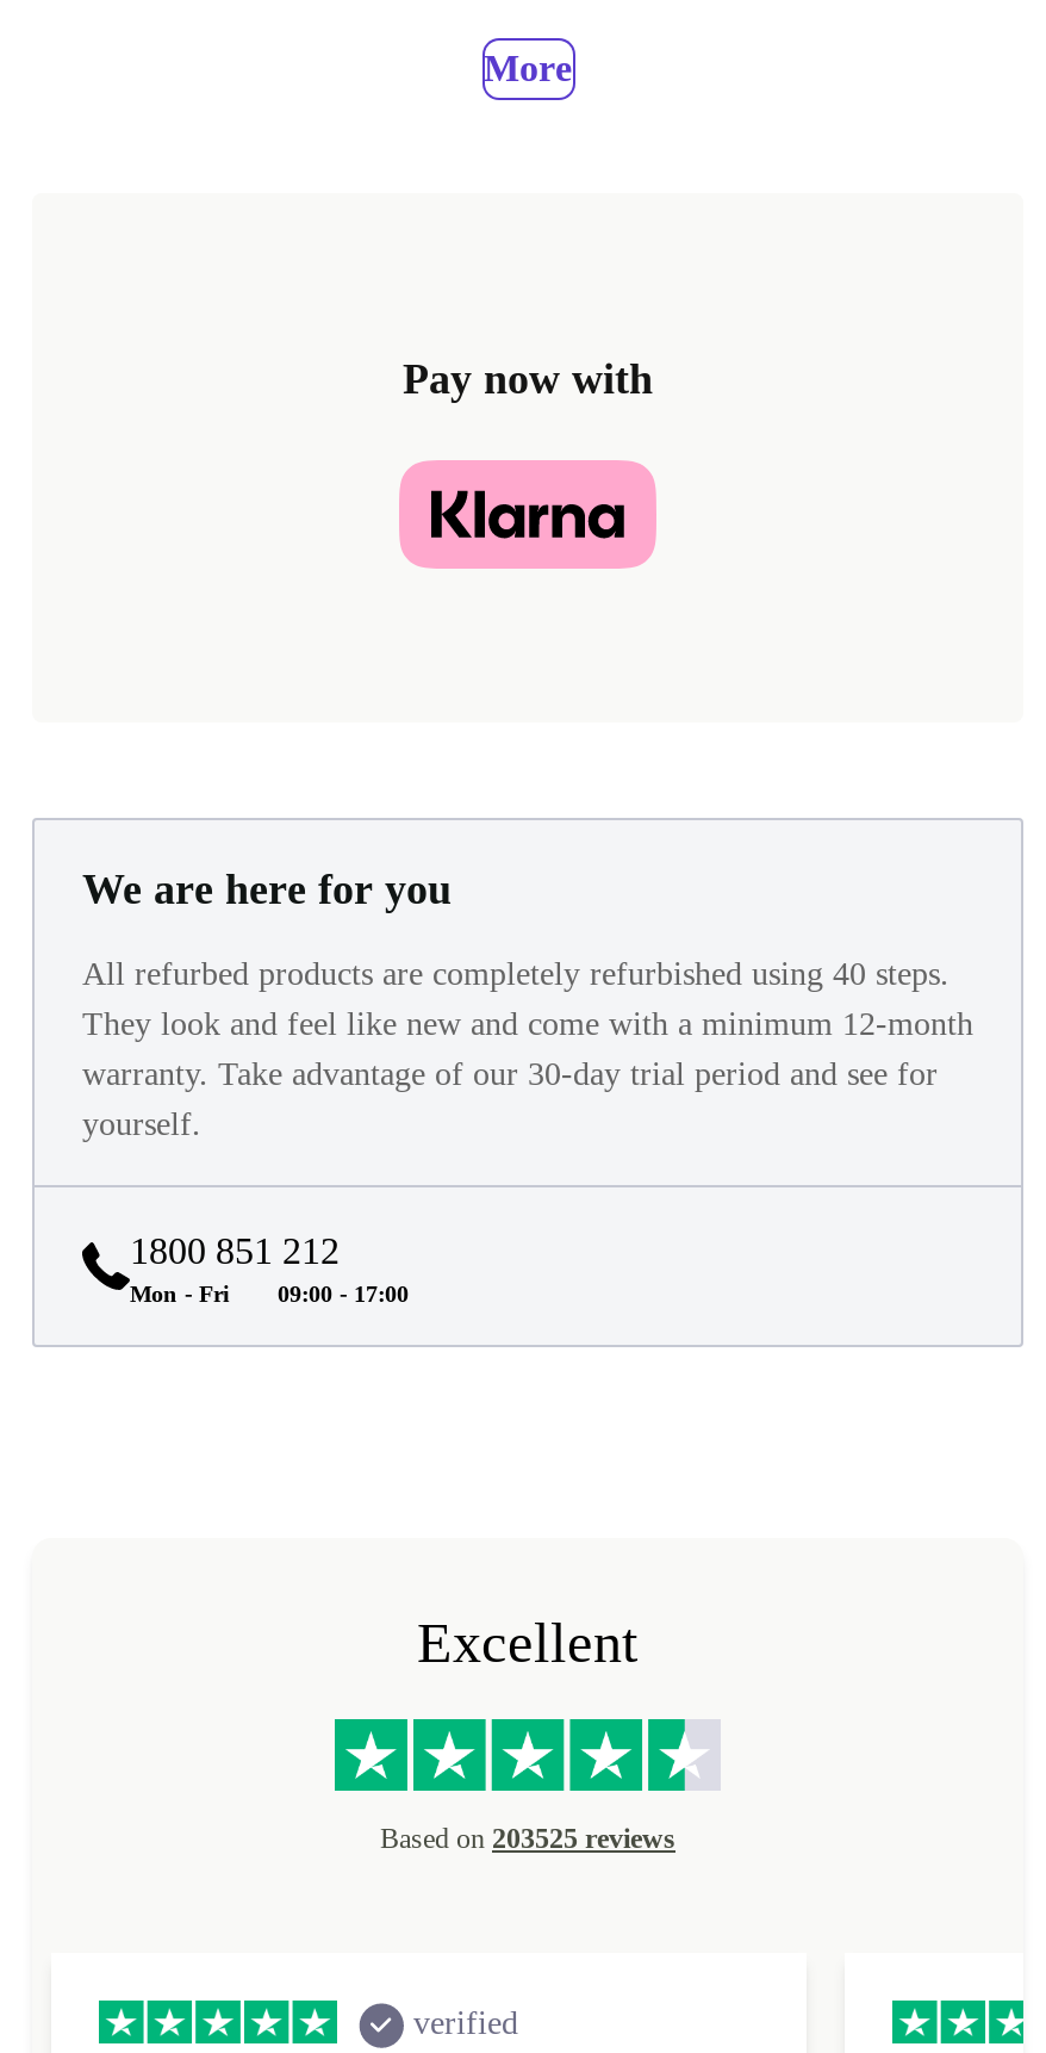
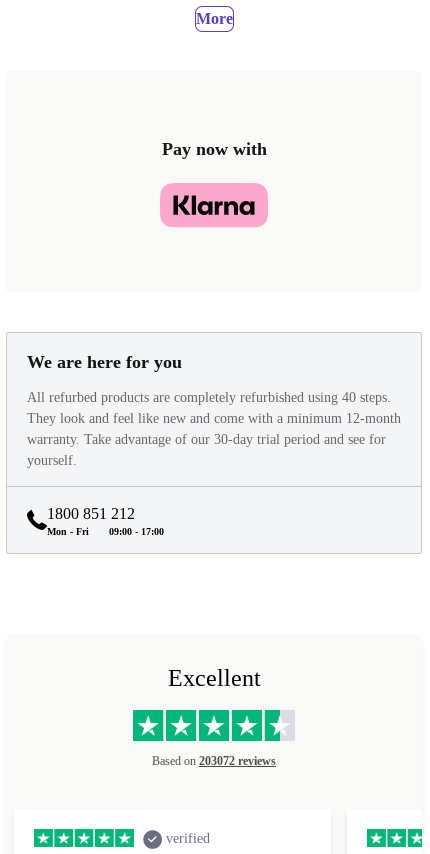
[380,1822,675,1855] Based on 203525 reviews -> [152,754,276,768] Based on 203072 reviews

